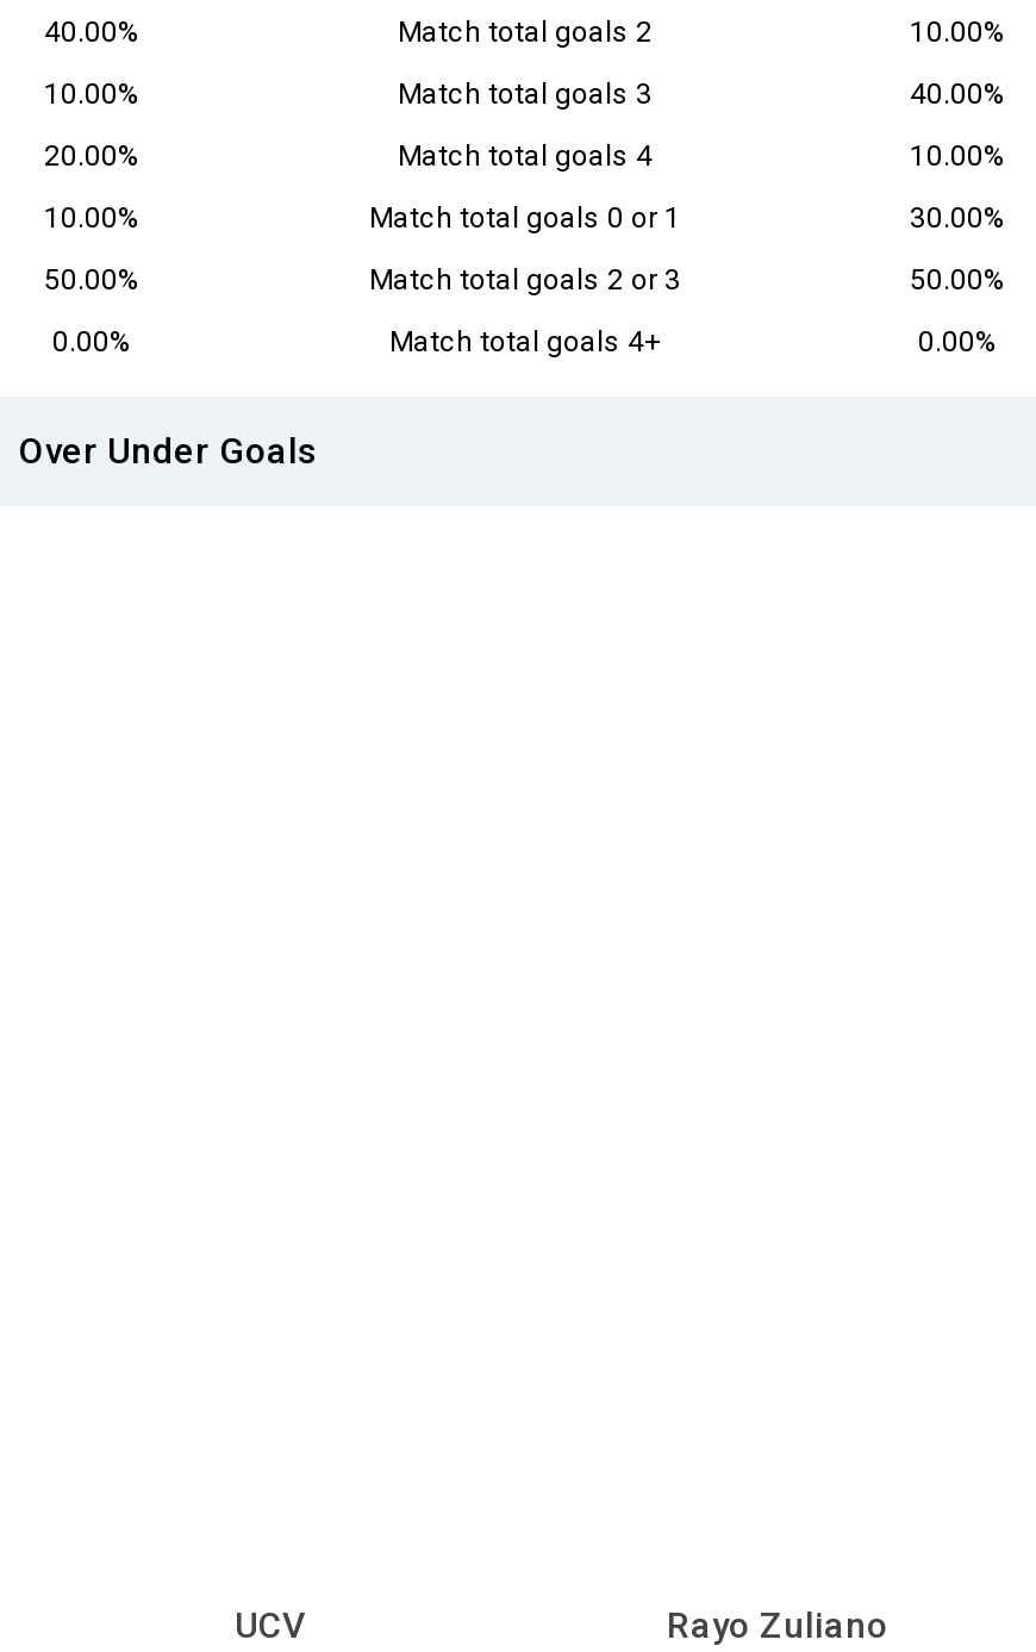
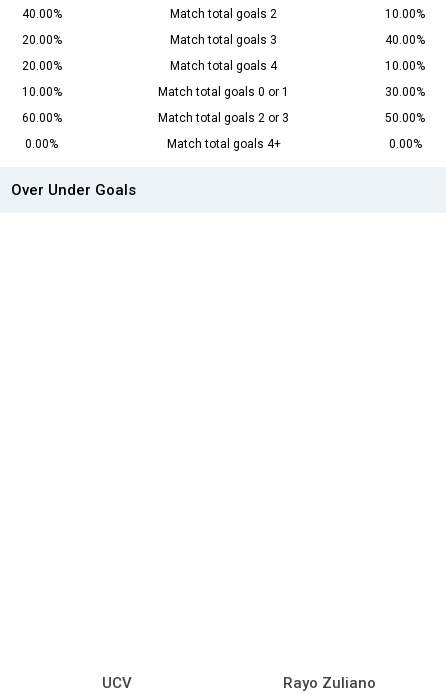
[44,78,139,111] 10.00% -> [21,33,61,47] 20.00%
[44,264,139,297] 50.00% -> [21,111,61,125] 60.00%

